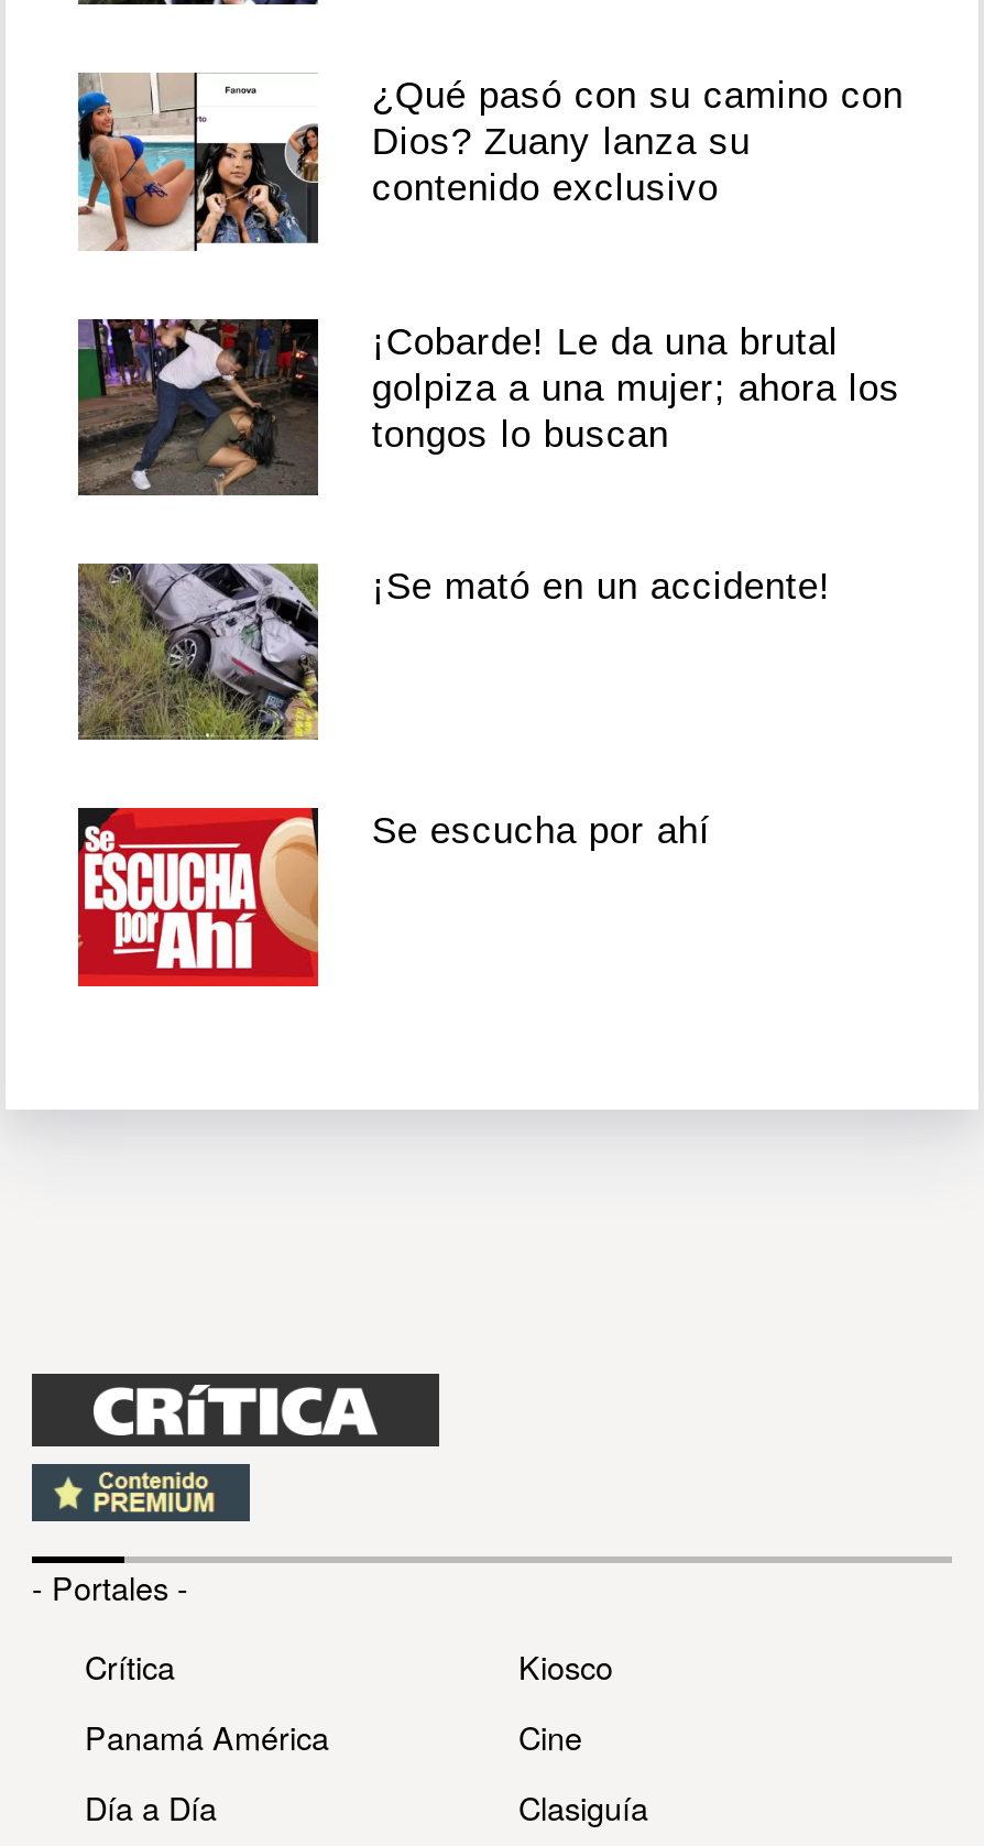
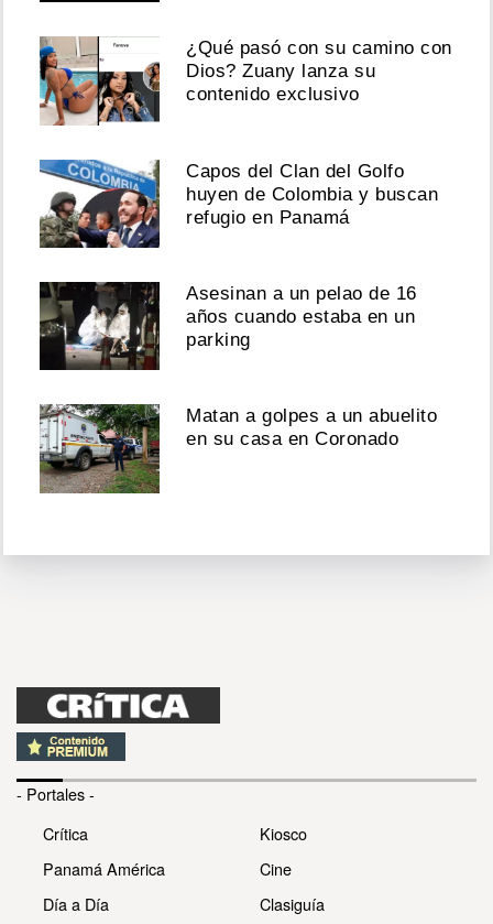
[76,317,900,498] [image] | ¡Cobarde! Le da una brutal | golpiza a una mujer; ahora los | tongos lo buscan -> [40,159,438,248] [image] | Capos del Clan del Golfo | huyen de Colombia y buscan | refugio en Panamá
[76,561,831,742] [image] | ¡Se mató en un accidente! -> [39,281,417,370] [image] | Asesinan a un pelao de 16 | años cuando estaba en un | parking
[76,806,711,988] [image] | Se escucha por ahí -> [39,403,437,494] [image] | Matan a golpes a un abuelito | en su casa en Coronado

